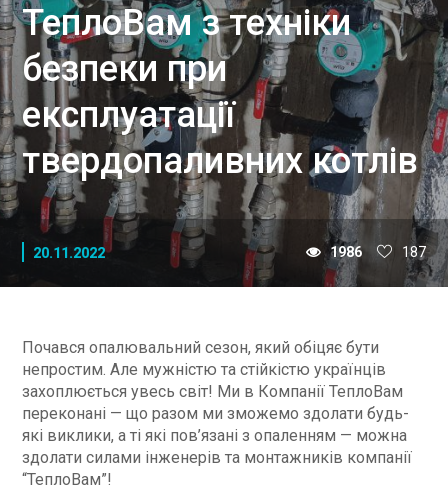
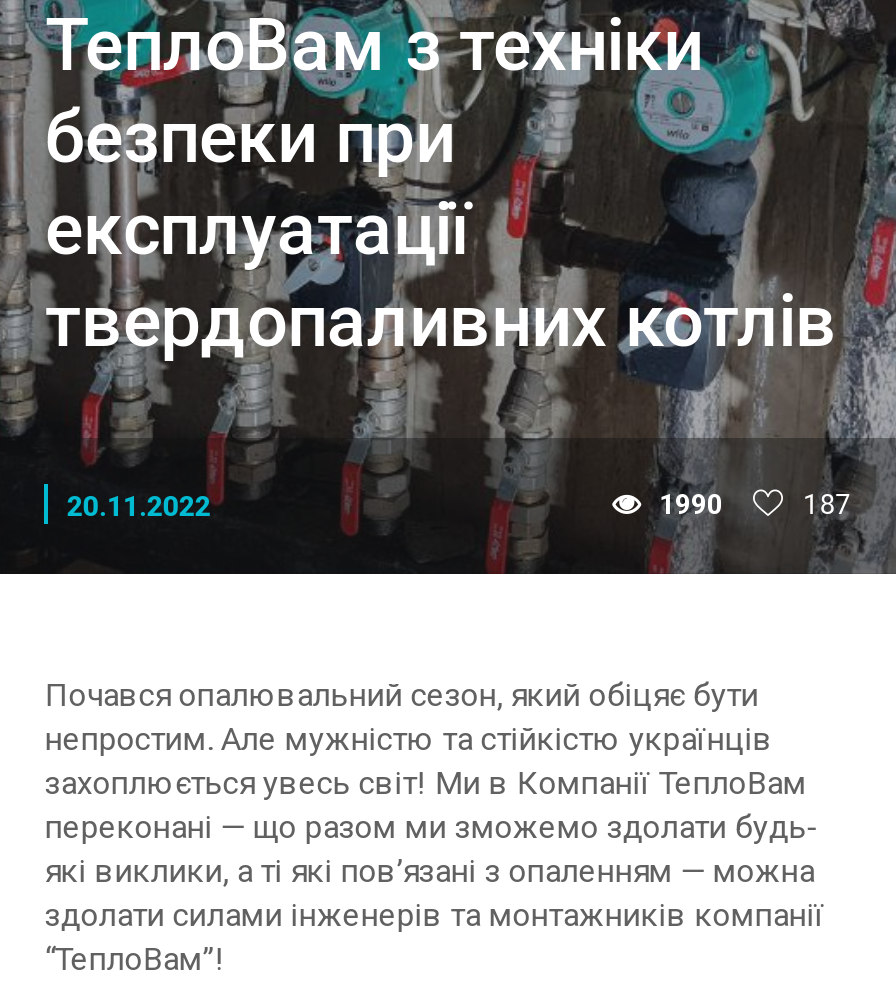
[329,244,361,260] 1986 -> [659,488,723,520] 1990

